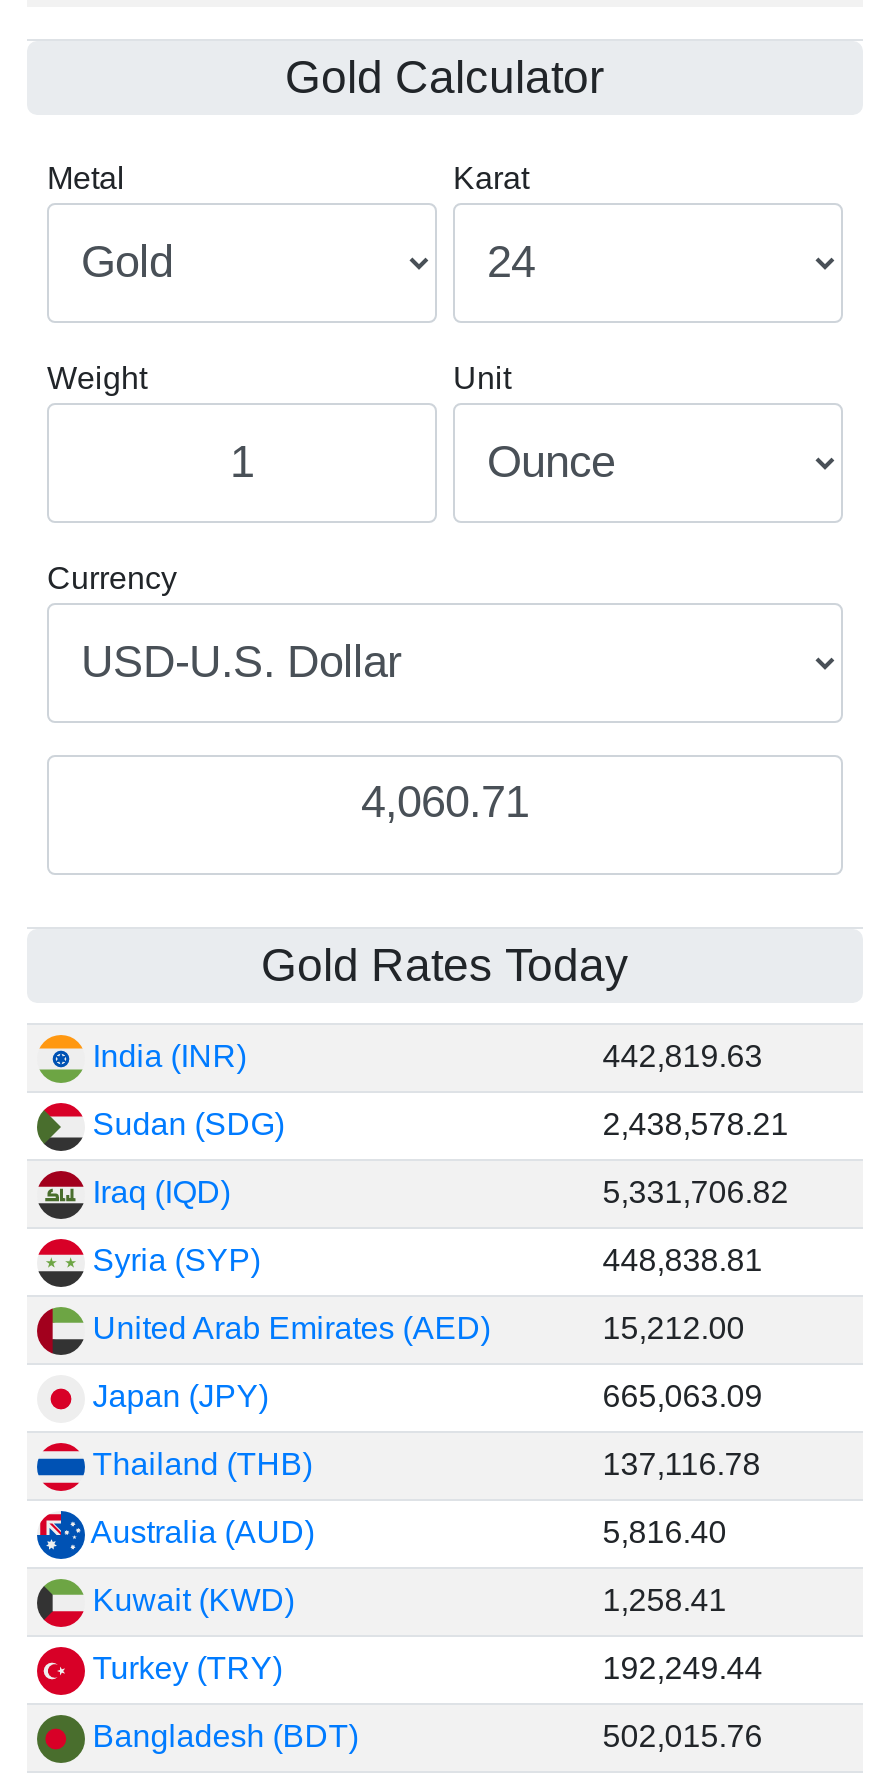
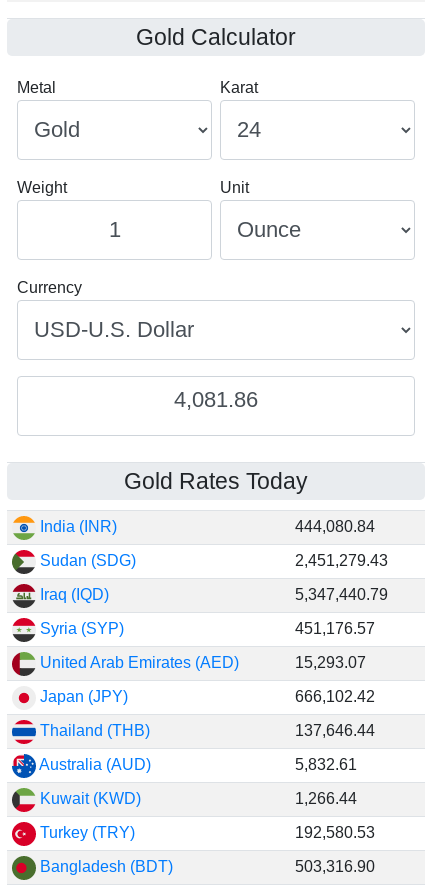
[361,777,529,827] 4,060.71 -> [174,387,258,412] 4,081.86
[603,1039,763,1073] 442,819.63 -> [295,518,375,535] 444,080.84
[603,1107,789,1141] 2,438,578.21 -> [295,552,388,569] 2,451,279.43
[603,1175,789,1209] 5,331,706.82 -> [295,586,388,603] 5,347,440.79
[603,1243,763,1277] 448,838.81 -> [295,620,375,637] 451,176.57
[603,1311,745,1345] 15,212.00 -> [295,654,366,671] 15,293.07
[603,1379,763,1413] 665,063.09 -> [295,688,375,705] 666,102.42
[603,1447,761,1481] 137,116.78 -> [295,722,375,739] 137,646.44
[603,1515,727,1549] 5,816.40 -> [295,756,357,773] 5,832.61
[603,1583,727,1617] 1,258.41 -> [295,790,357,807] 1,266.44
[603,1651,763,1685] 192,249.44 -> [295,824,375,841] 192,580.53
[603,1719,763,1753] 502,015.76 -> [295,858,375,875] 503,316.90

